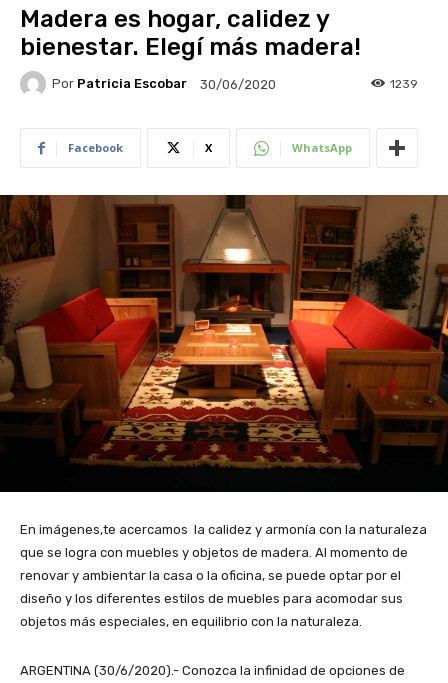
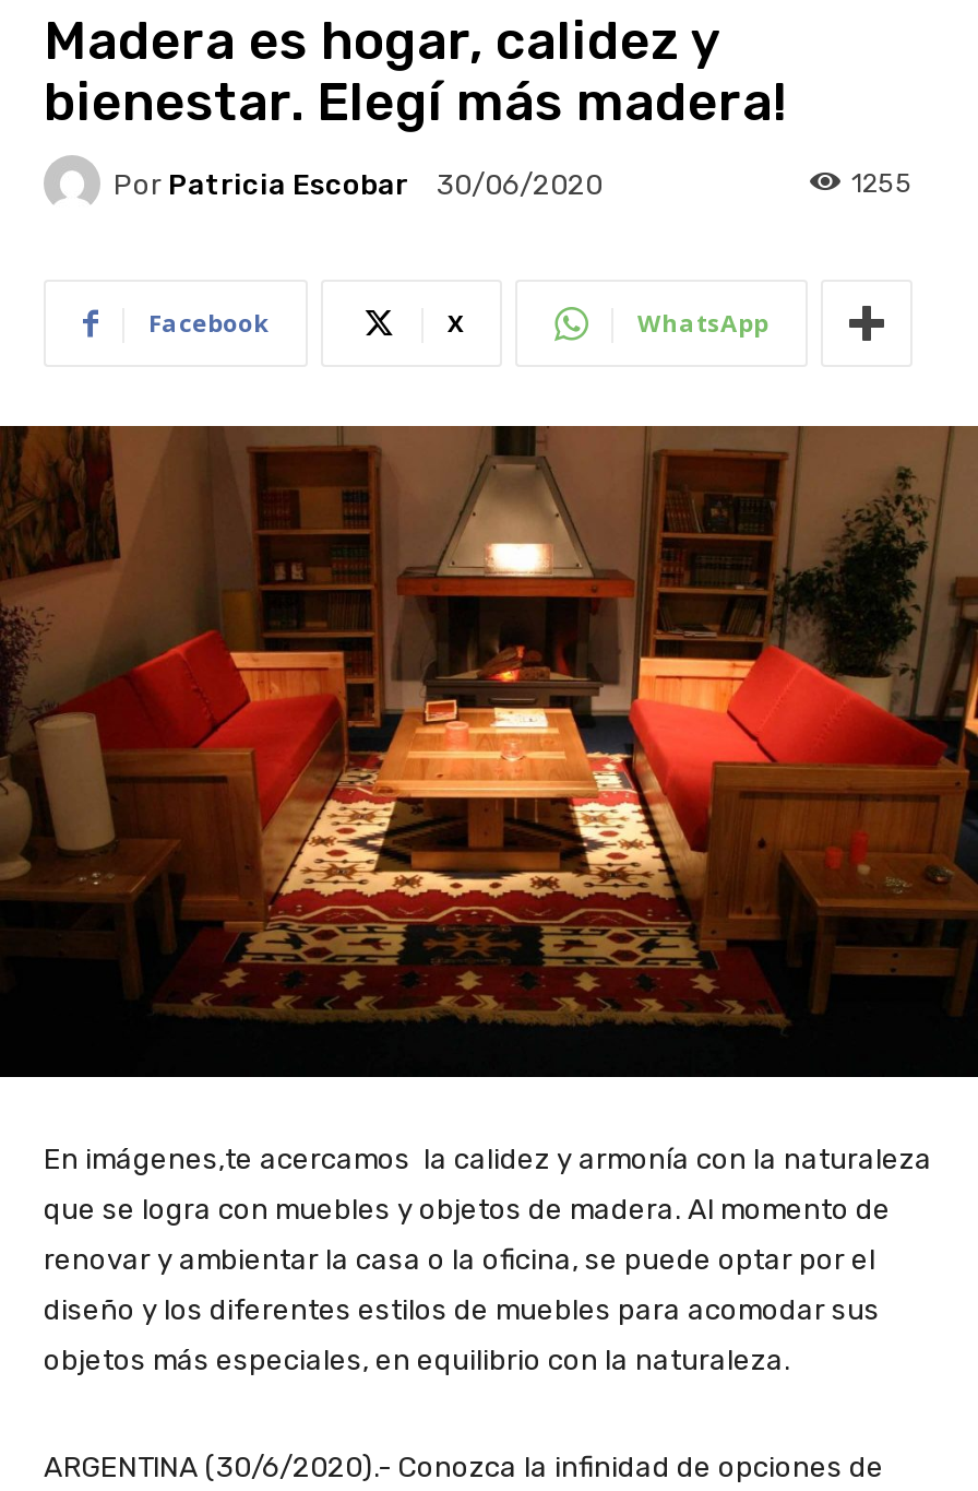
[390,77,418,91] 1239 -> [851,168,913,198] 1255

